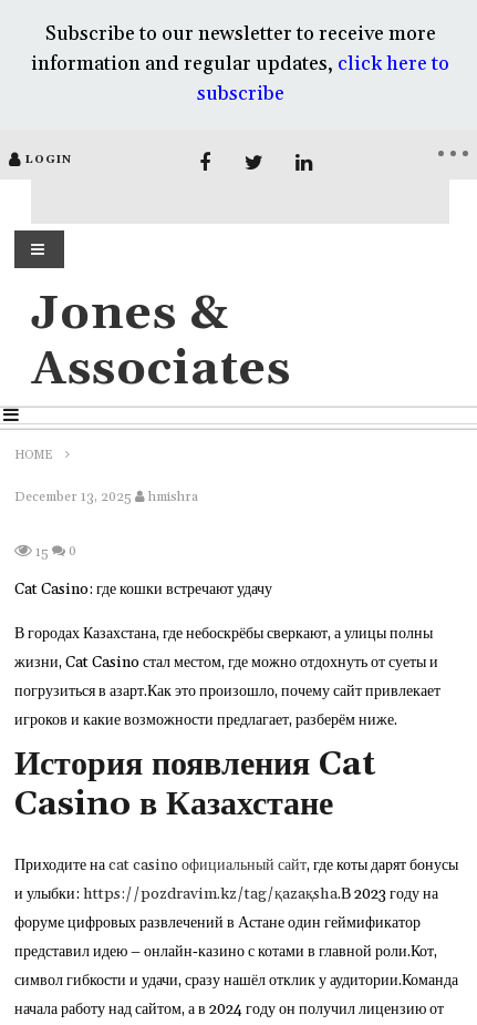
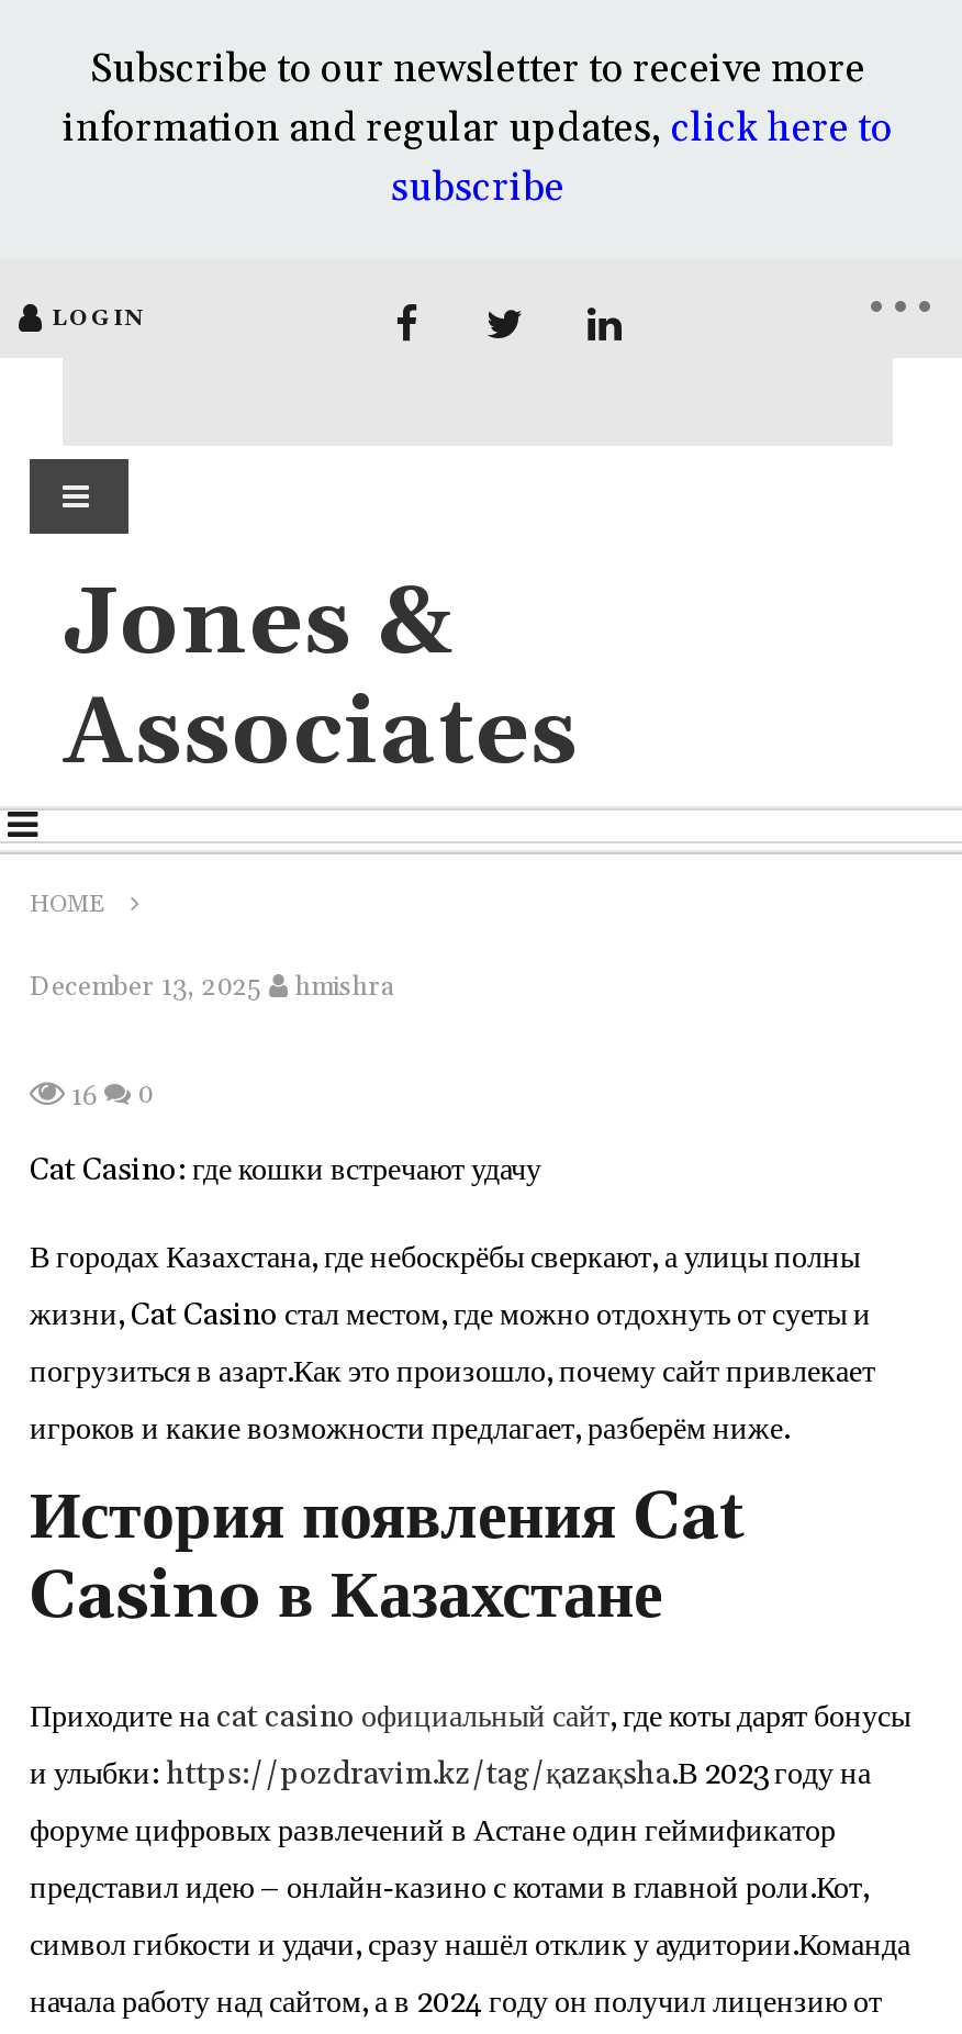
[35,543,76,561] 15 0 -> [71,1079,153,1114] 16 0

